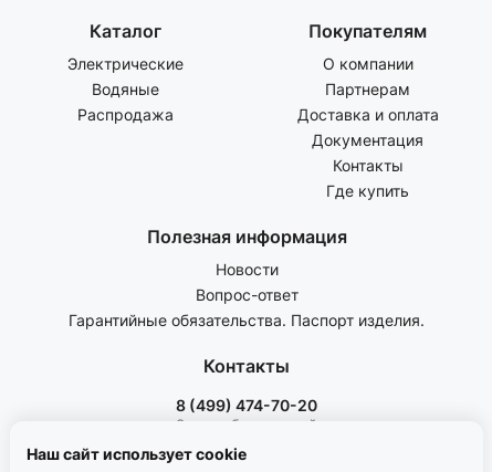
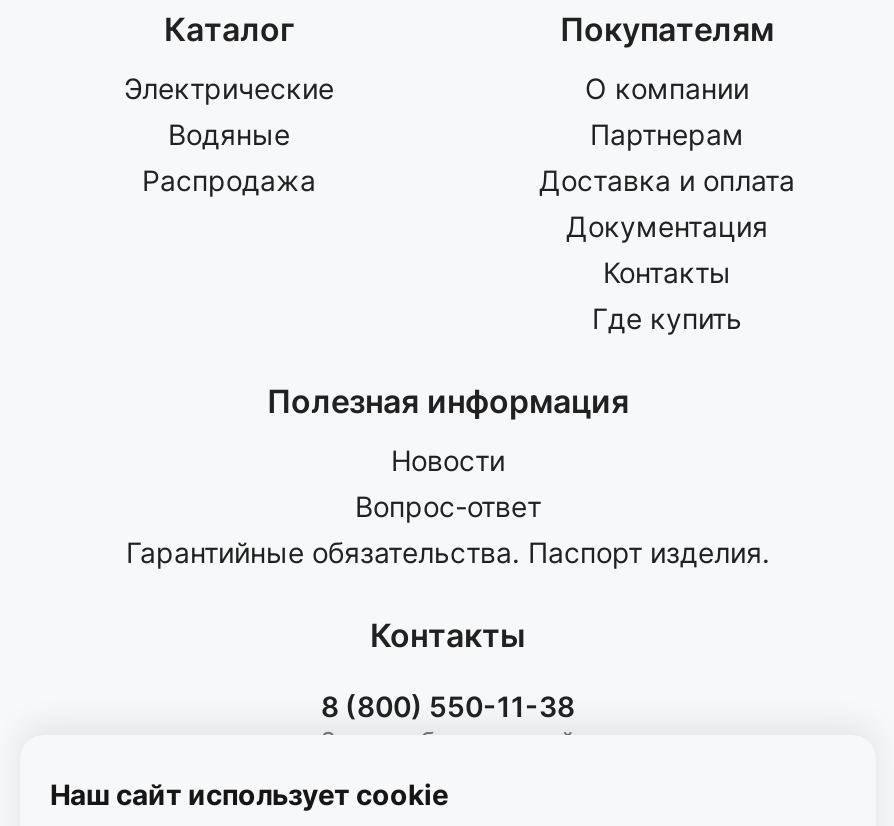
[176,396,317,415] 8 (499) 474-70-20 -> [321,689,575,723] 8 (800) 550-11-38

